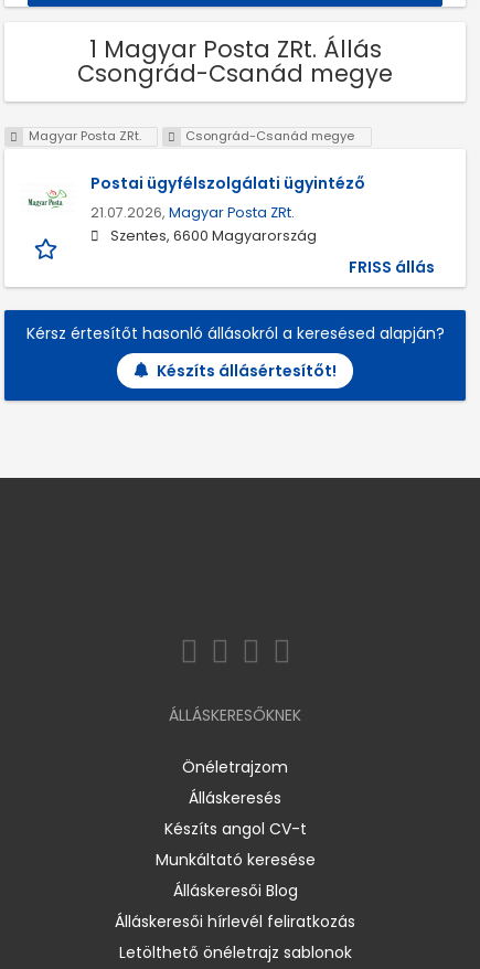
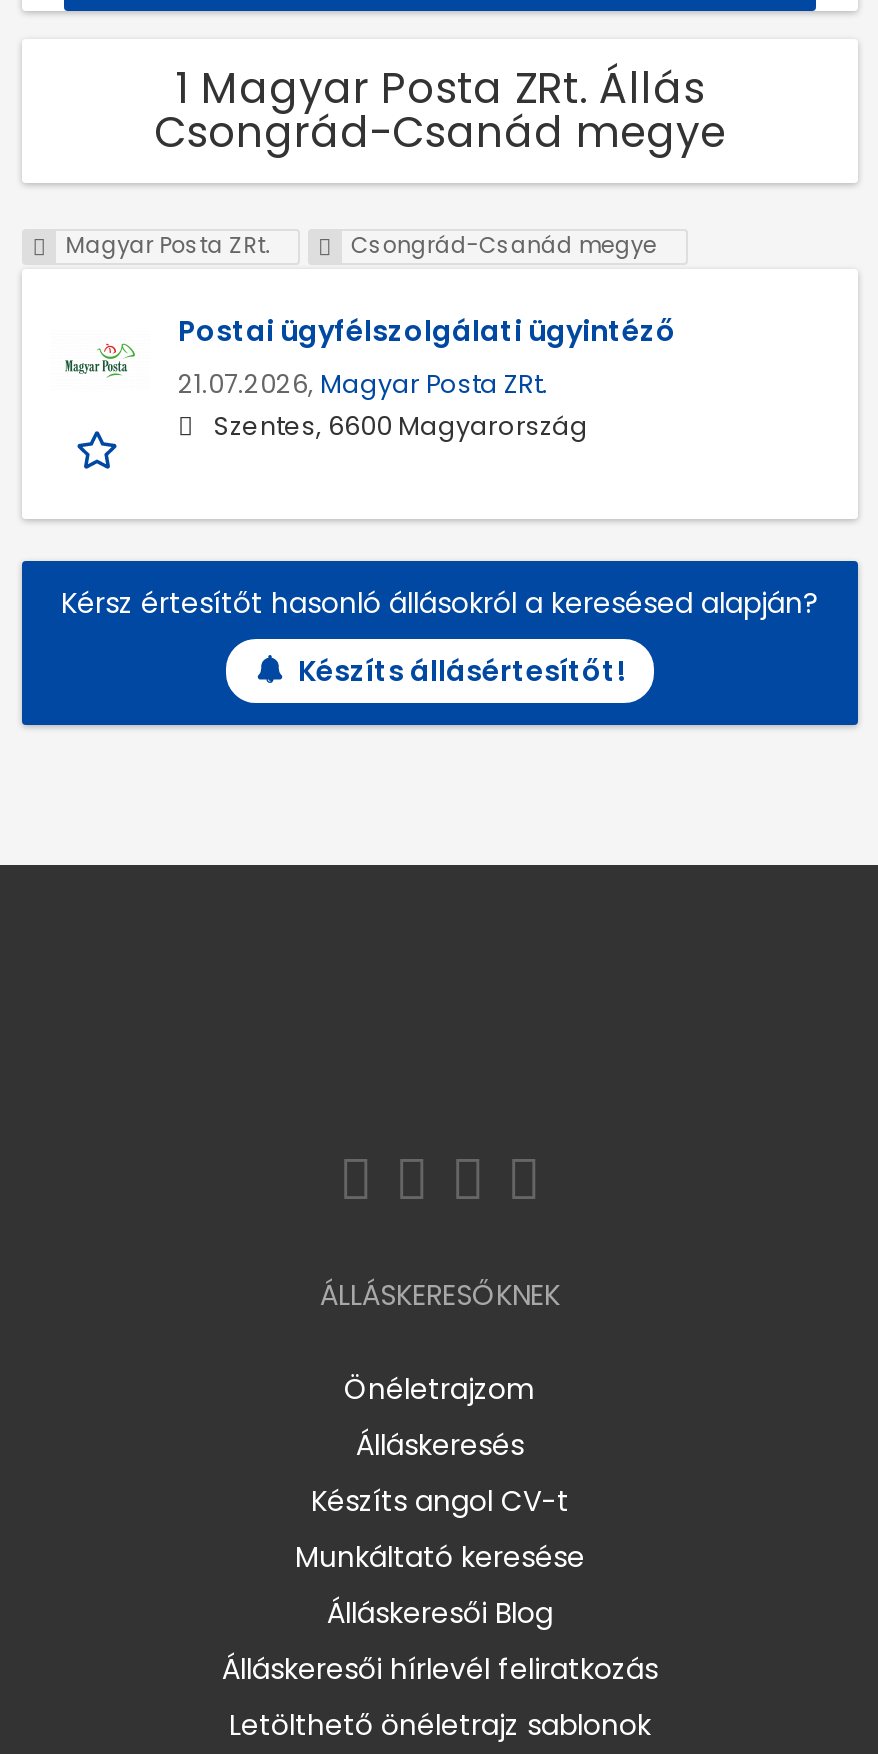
[349,256,435,278] FRISS állás -> none

